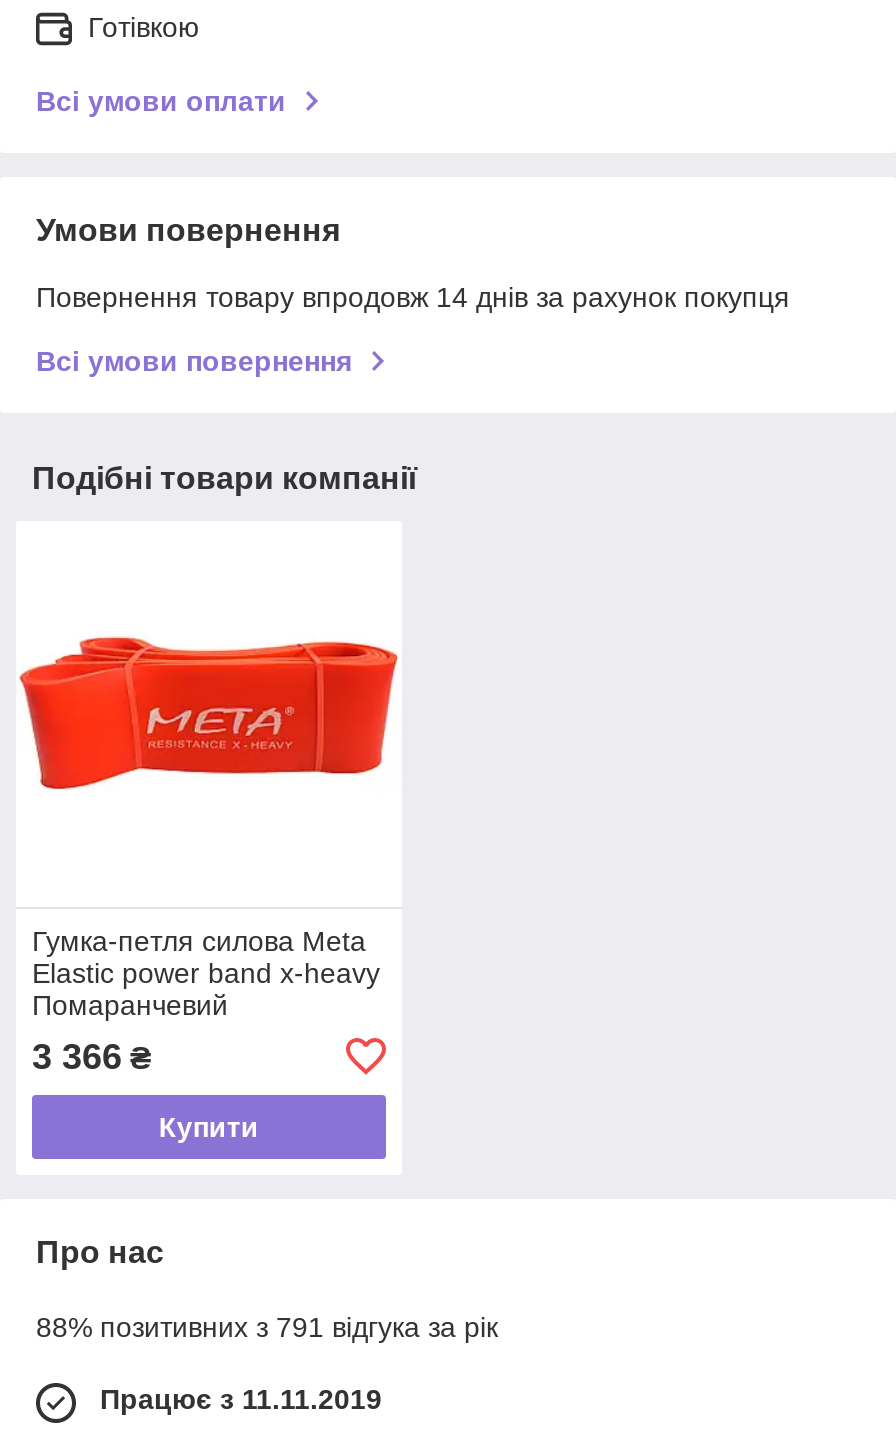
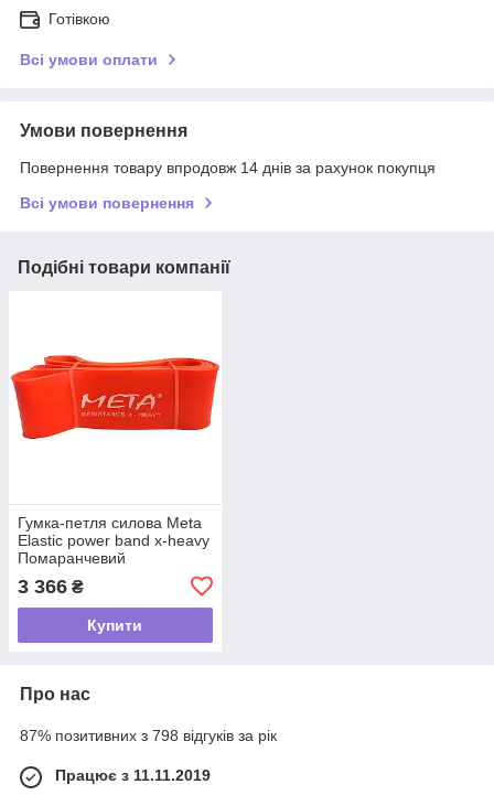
[36,1311,498,1343] 88% позитивних з 791 відгука за рік -> [20,726,277,744] 87% позитивних з 798 відгуків за рік

